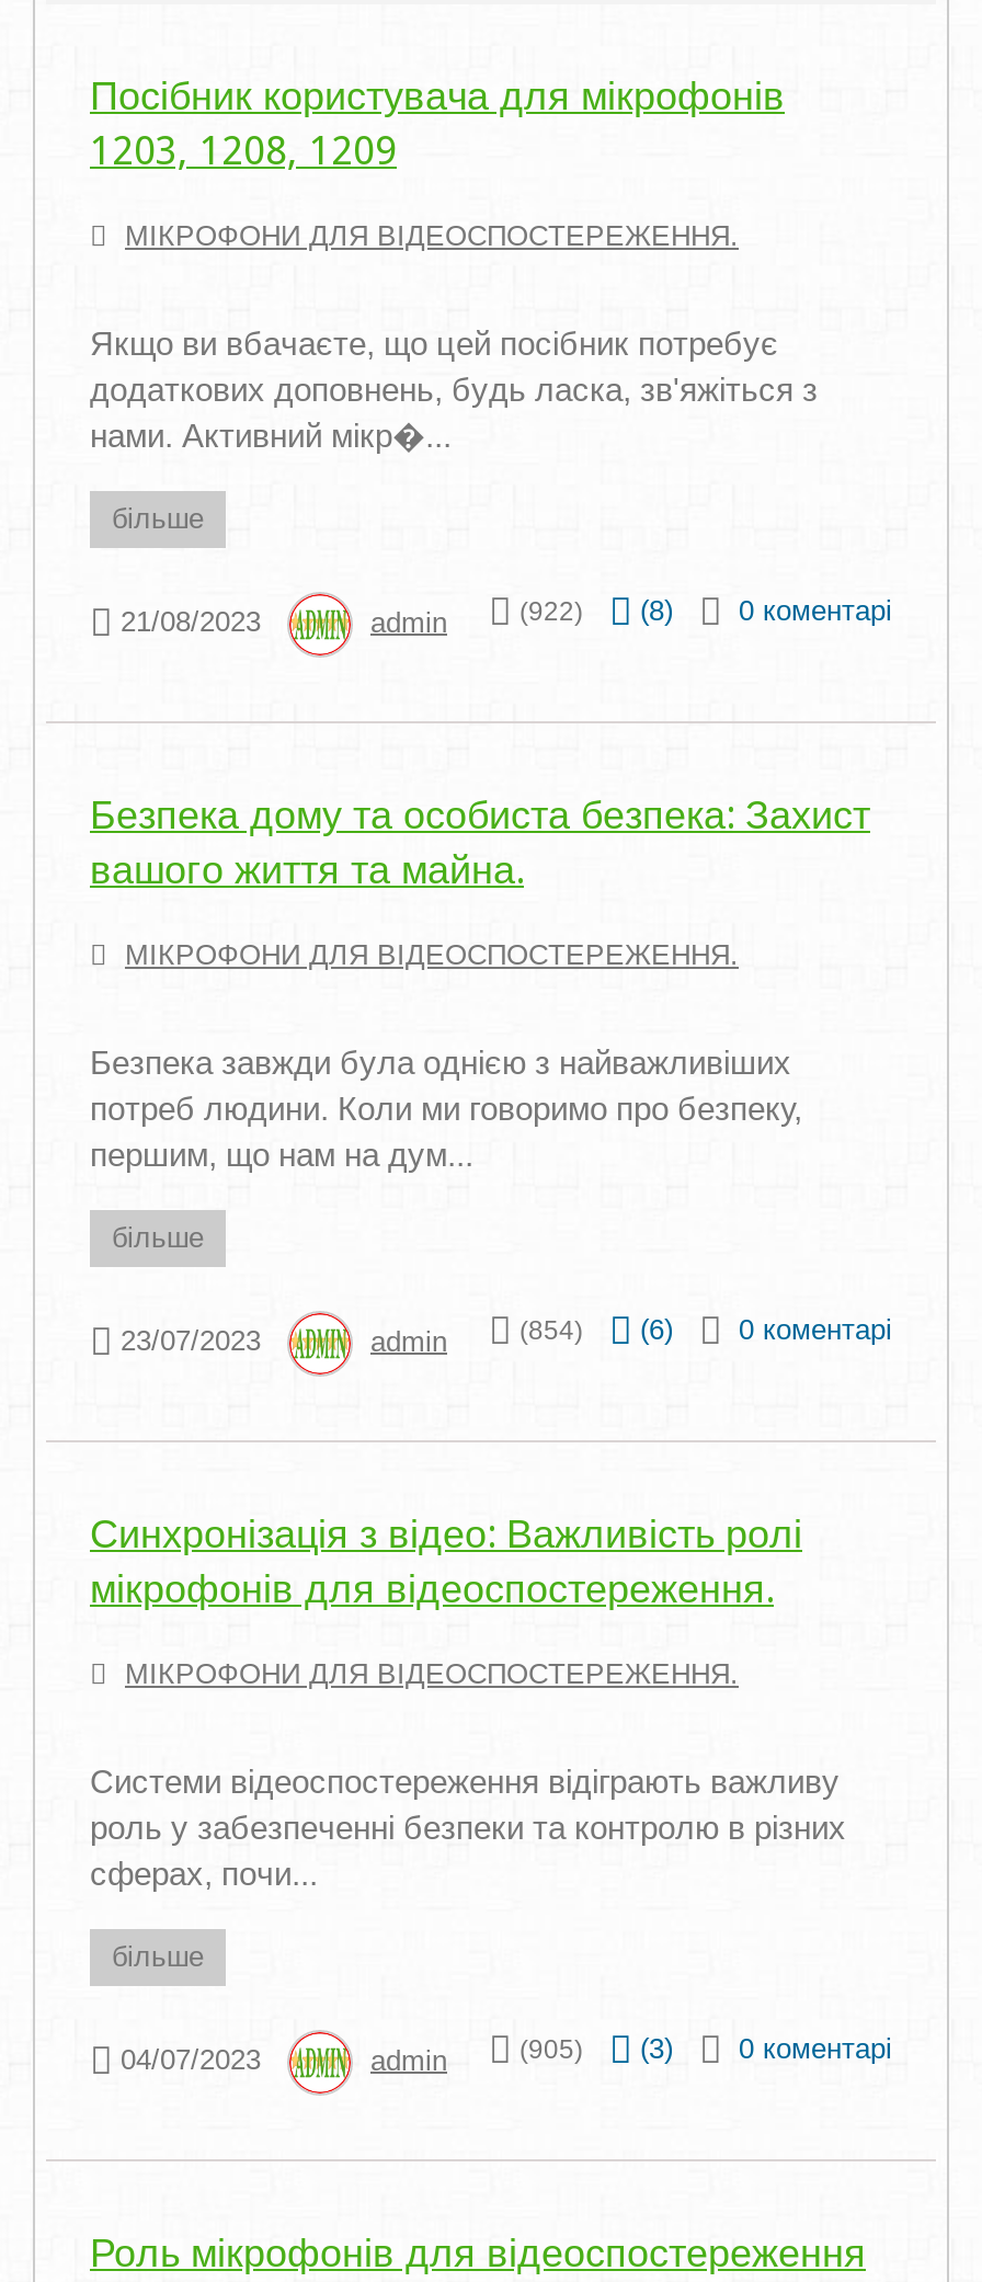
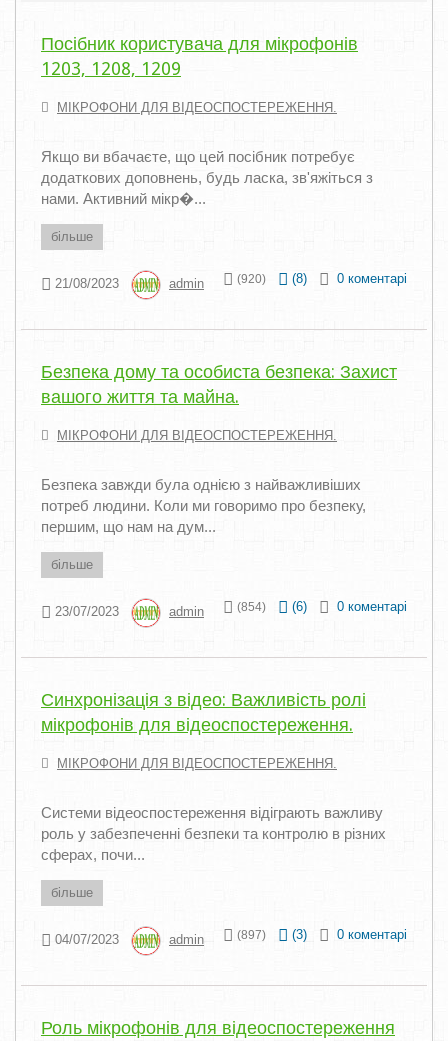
[519,594,892,627] (922) (8) 0 коментарі -> [237,271,407,286] (920) (8) 0 коментарі
[519,2032,892,2065] (905) (3) 0 коментарі -> [237,927,407,942] (897) (3) 0 коментарі

